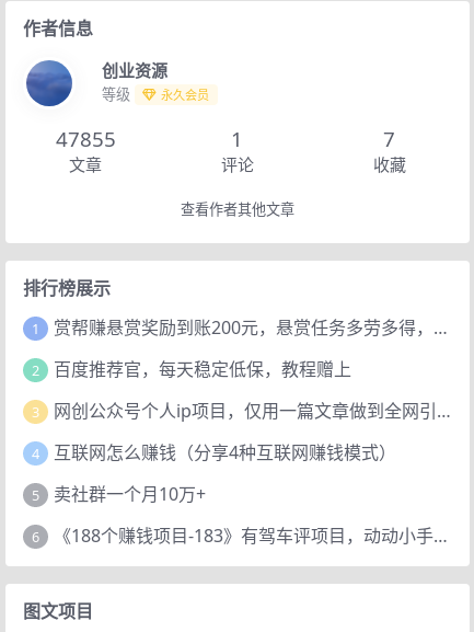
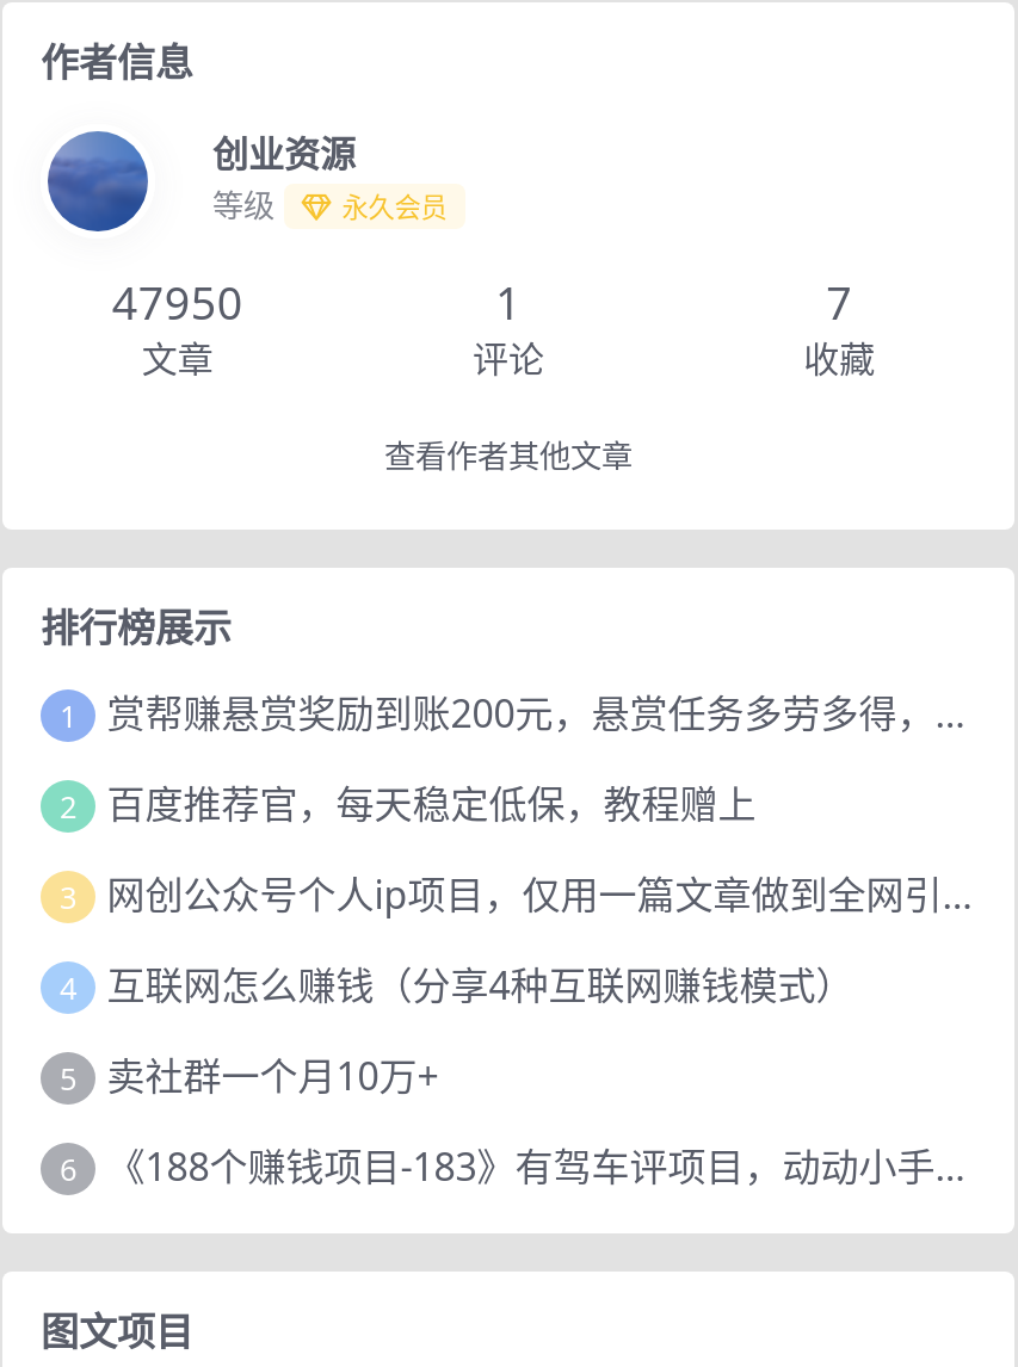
[56,125,116,152] 47855 -> [112,271,243,331] 47950

